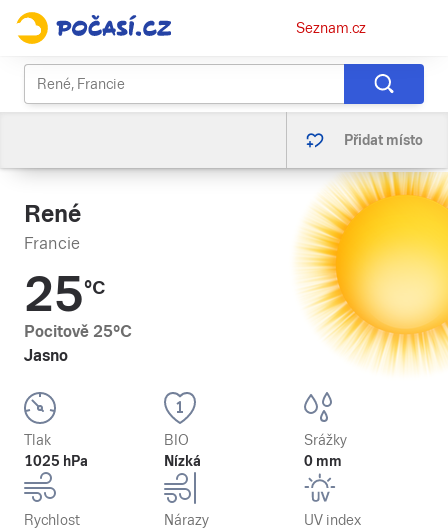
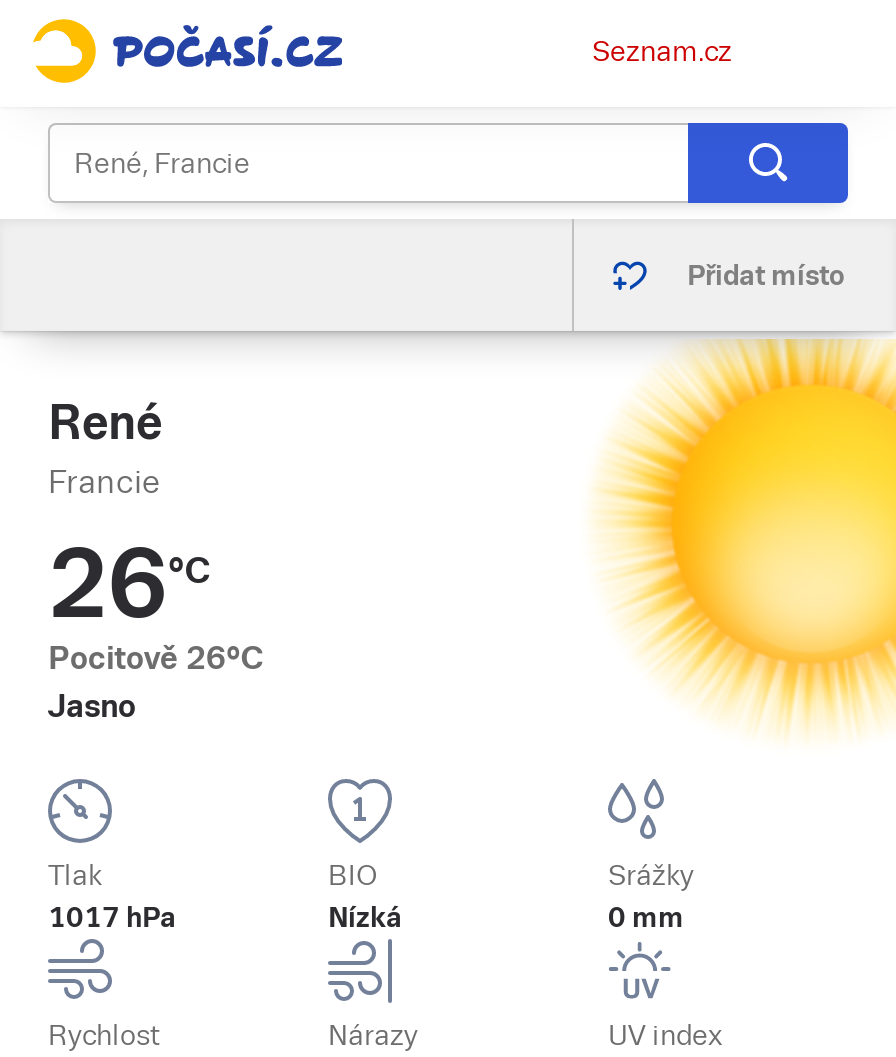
[24,267,105,322] 25°C -> [48,529,210,639] 26°C
[24,322,132,341] Pocitově 25°C -> [48,639,264,677] Pocitově 26°C
[24,453,88,469] 1025 hPa -> [48,901,176,933] 1017 hPa

